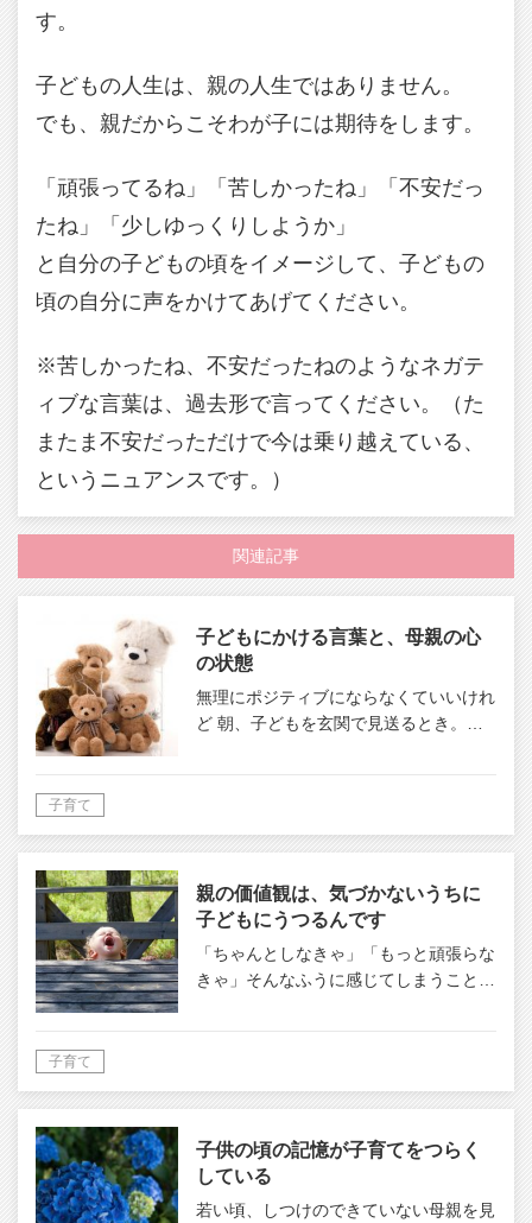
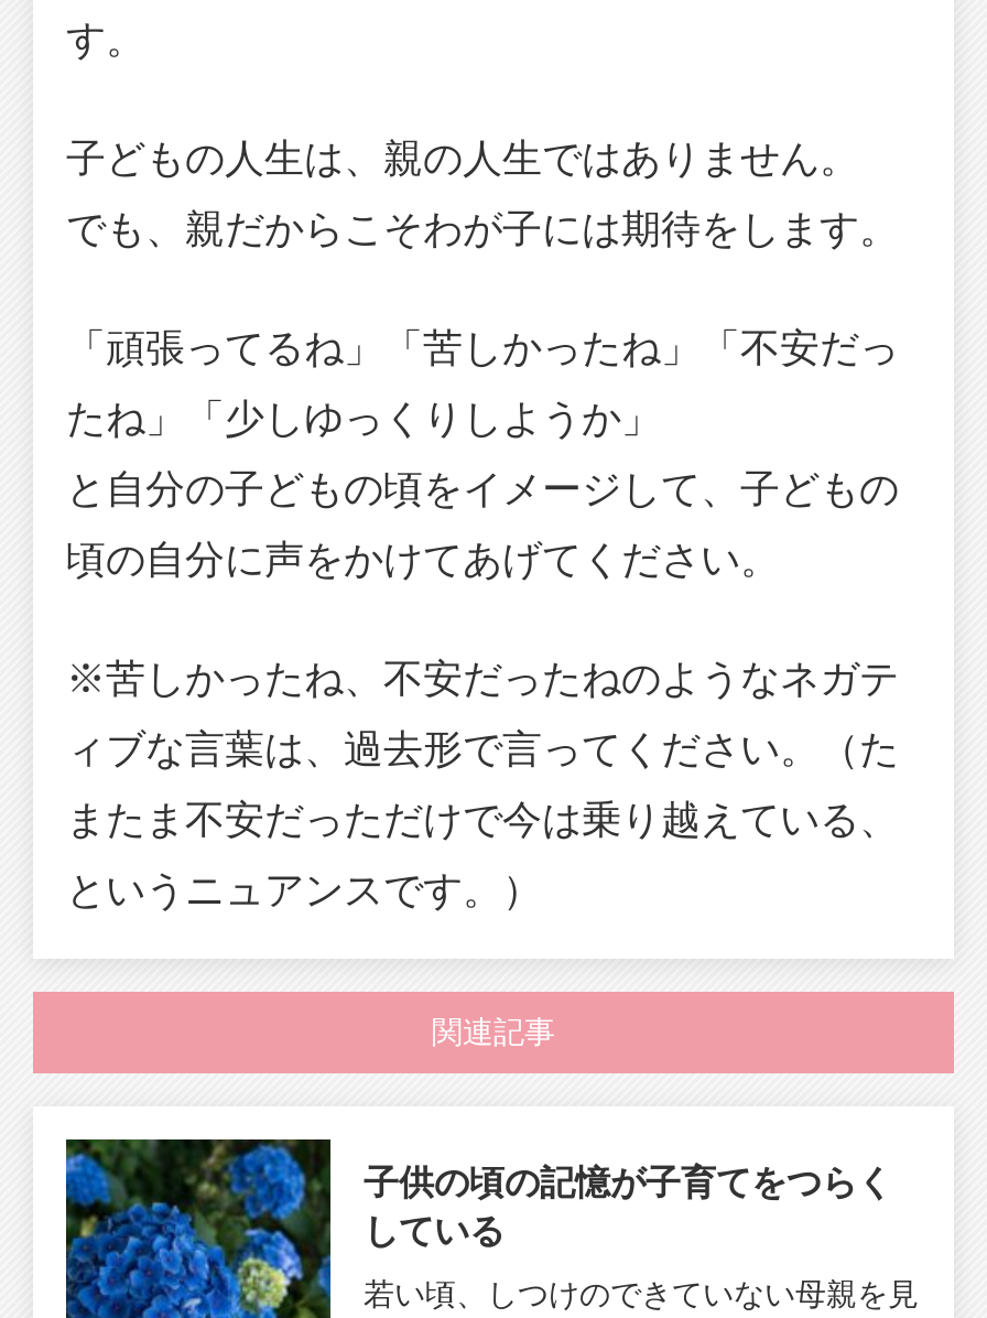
[34,620,495,758] [image] | 子どもにかける言葉と、母親の心 | の状態 | 無理にポジティブにならなくていいけれ | ど 朝、子どもを玄関で見送るとき。… -> none
[49,797,91,813] 子育て -> none
[34,869,495,1014] [image] | 親の価値観は、気づかないうちに | 子どもにうつるんです | 「ちゃんとしなきゃ」「もっと頑張らな | きゃ」そんなふうに感じてしまうこと… -> none
[49,1053,91,1070] 子育て -> none

